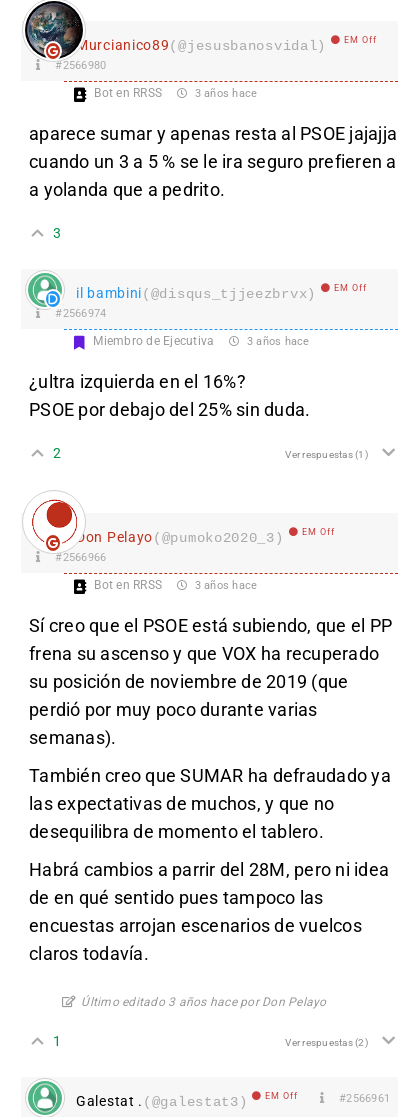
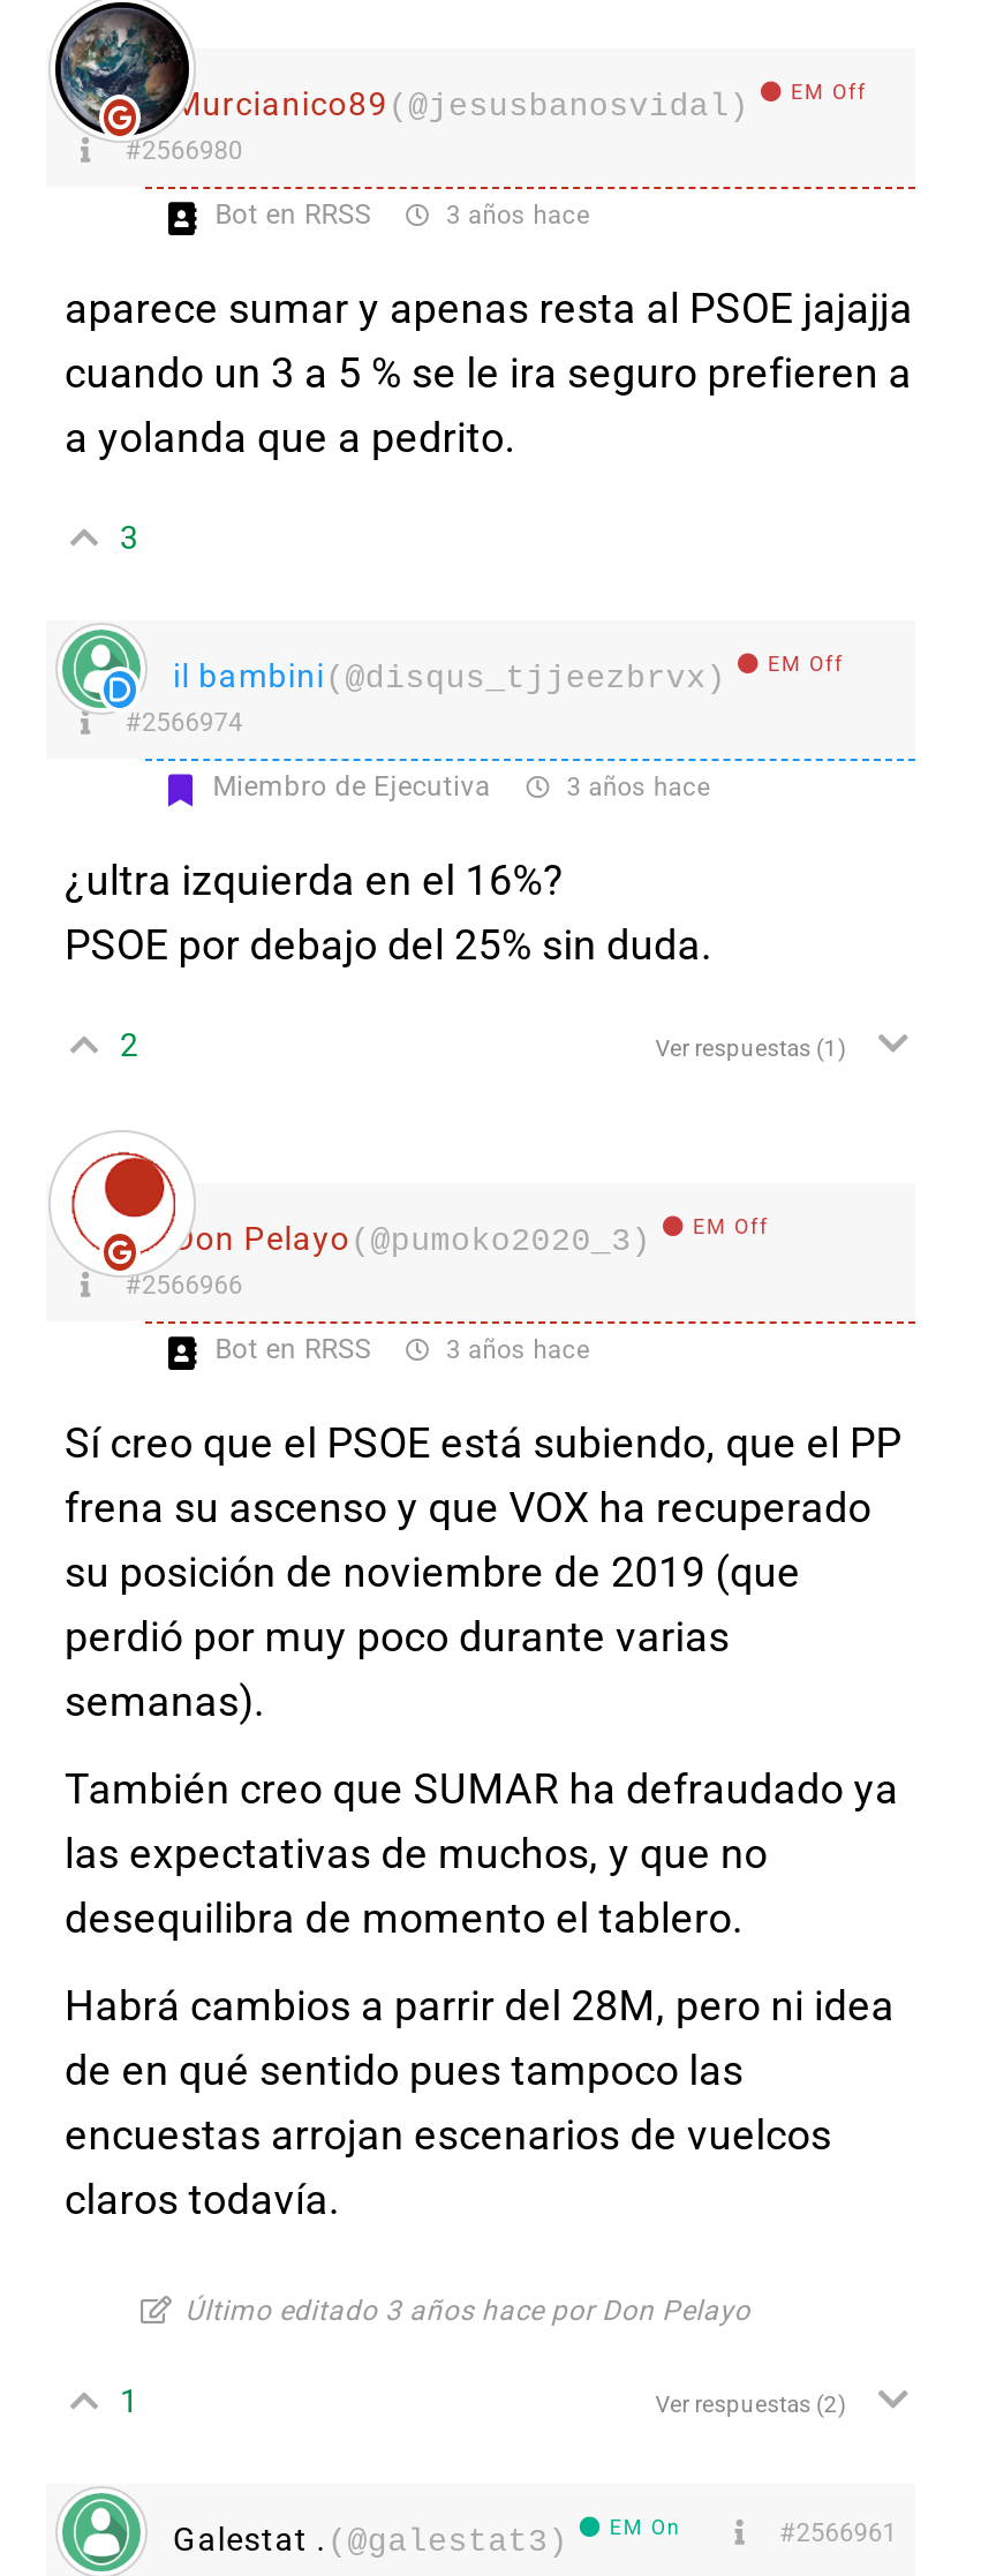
[265,1091,298,1101] EM Off -> [610,2515,681,2538] EM On

